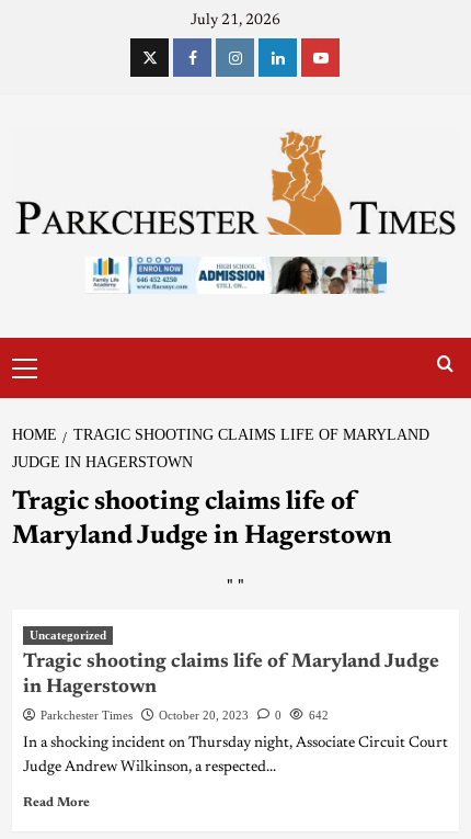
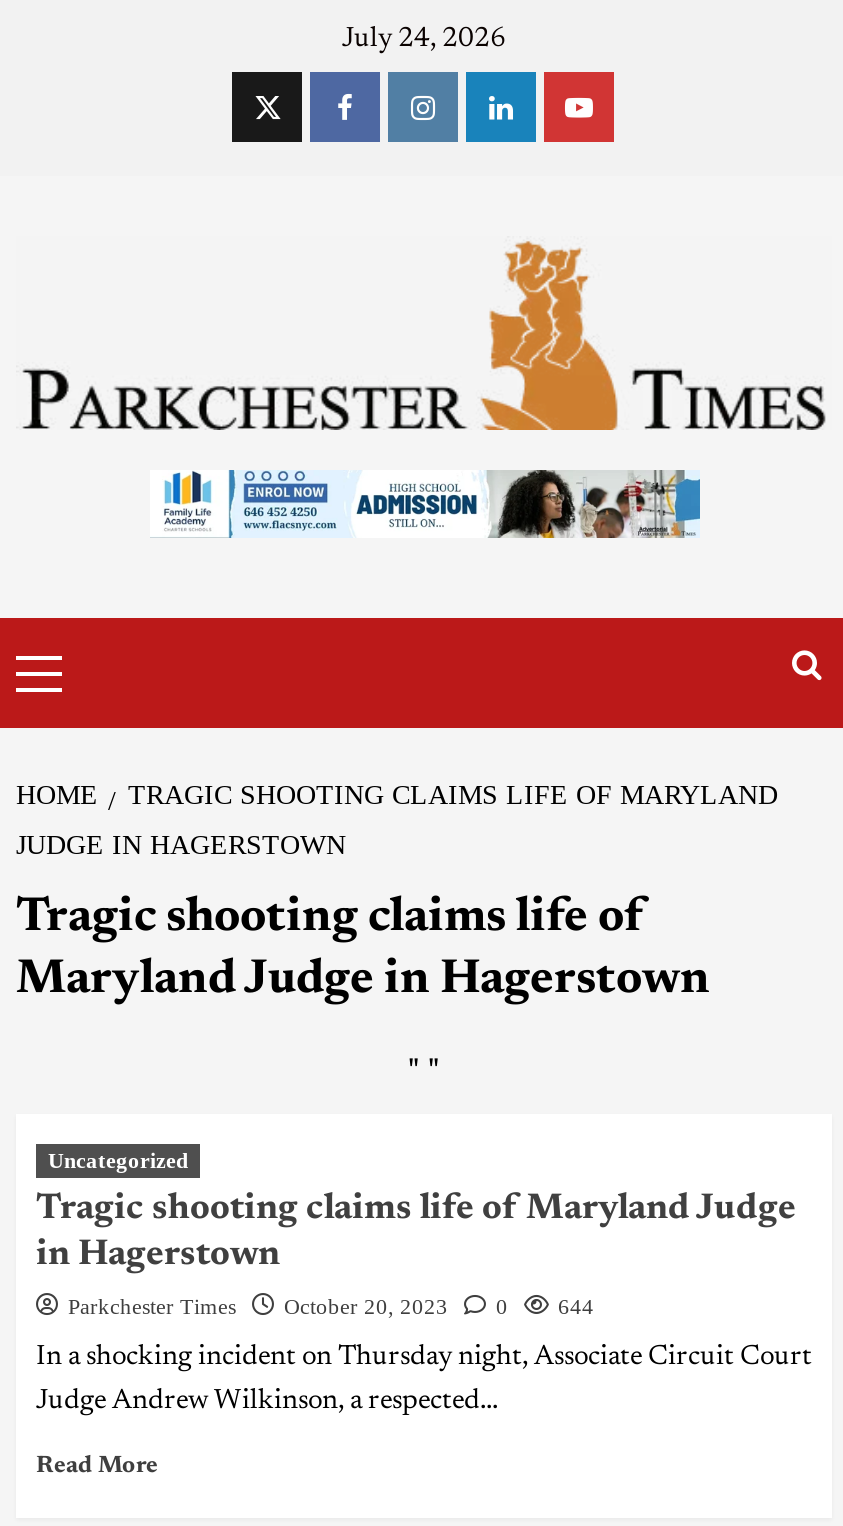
[191,13,280,29] July 21, 2026 -> [342,26,506,54] July 24, 2026
[309,708,329,722] 642 -> [558,1294,594,1318] 644

